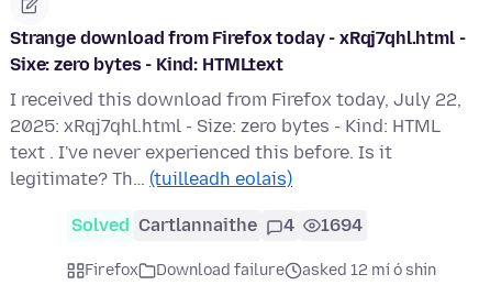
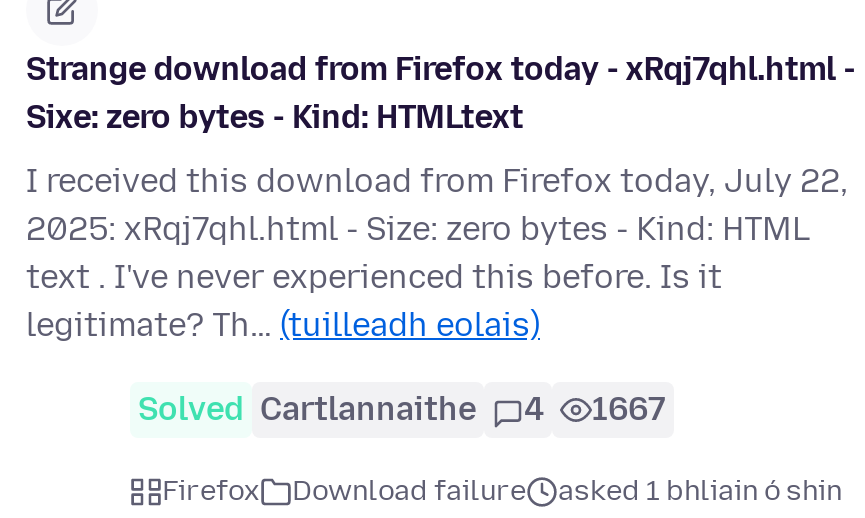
[71,215,363,236] Solved Cartlannaithe 4 1694 -> [138,391,666,429] Solved Cartlannaithe 4 1667
[302,261,436,280] asked 12 mí ó shin -> [558,475,842,509] asked 1 bhliain ó shin

